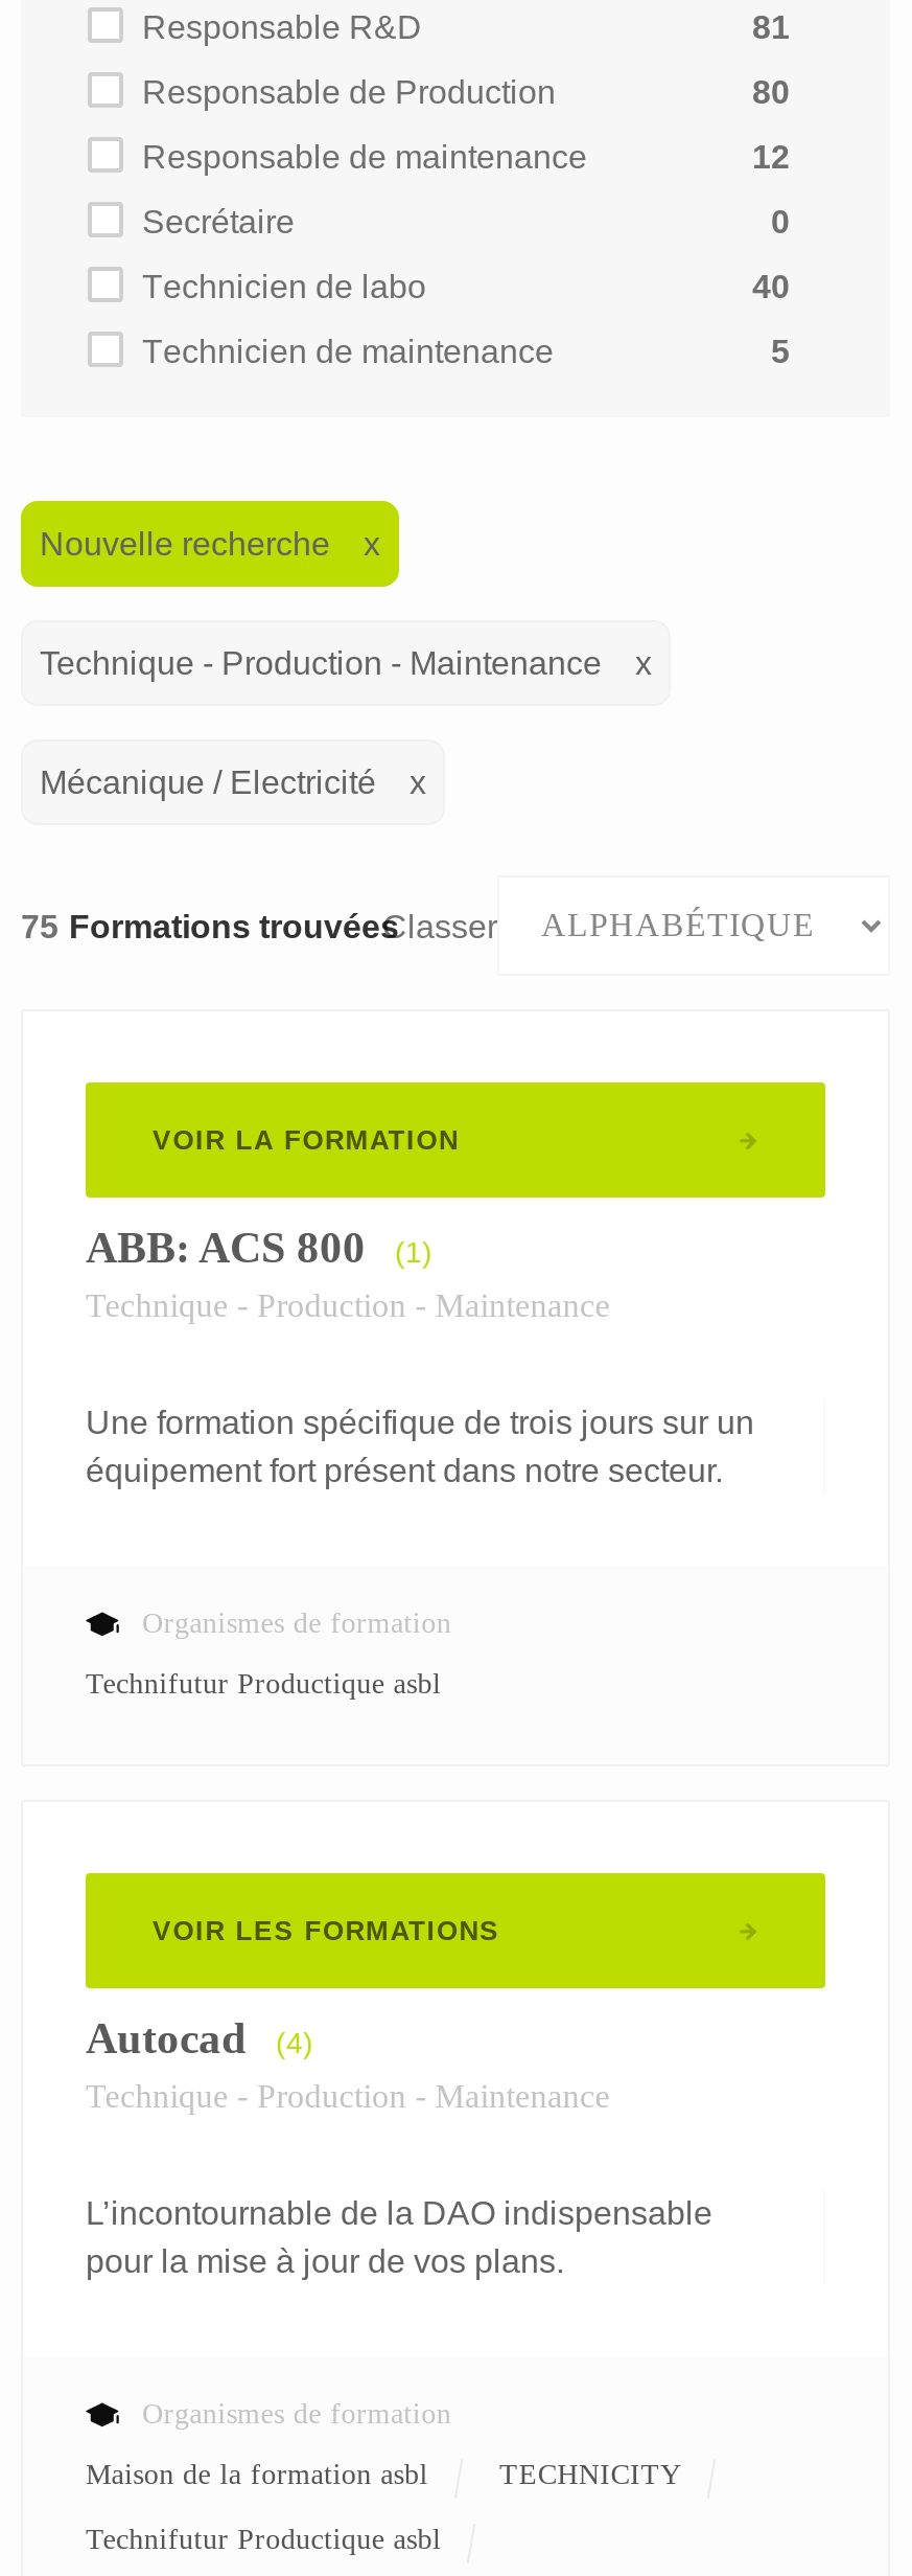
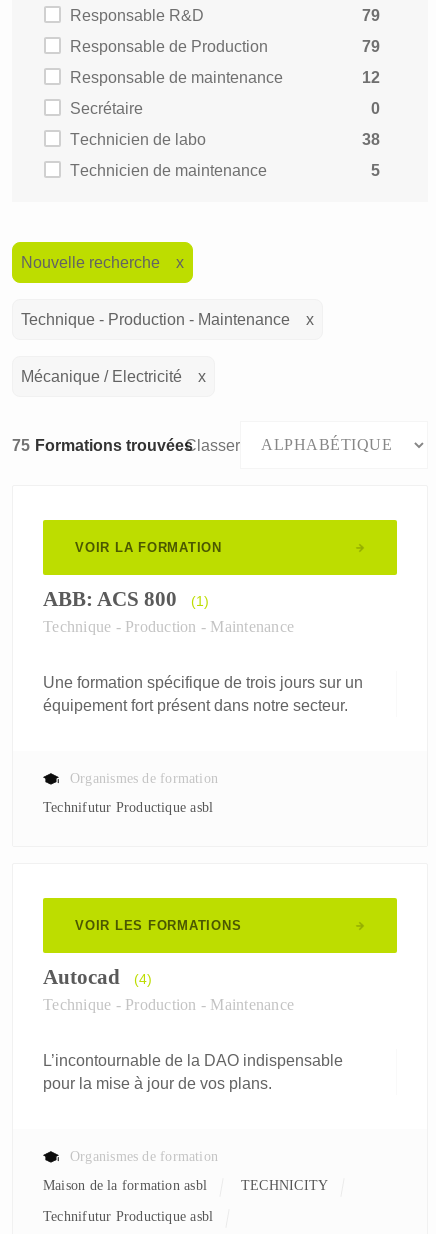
[752,9,790,45] 81 -> [362,7,380,24] 79
[752,74,790,110] 80 -> [362,38,380,55] 79
[752,269,790,304] 40 -> [362,131,380,148] 38

